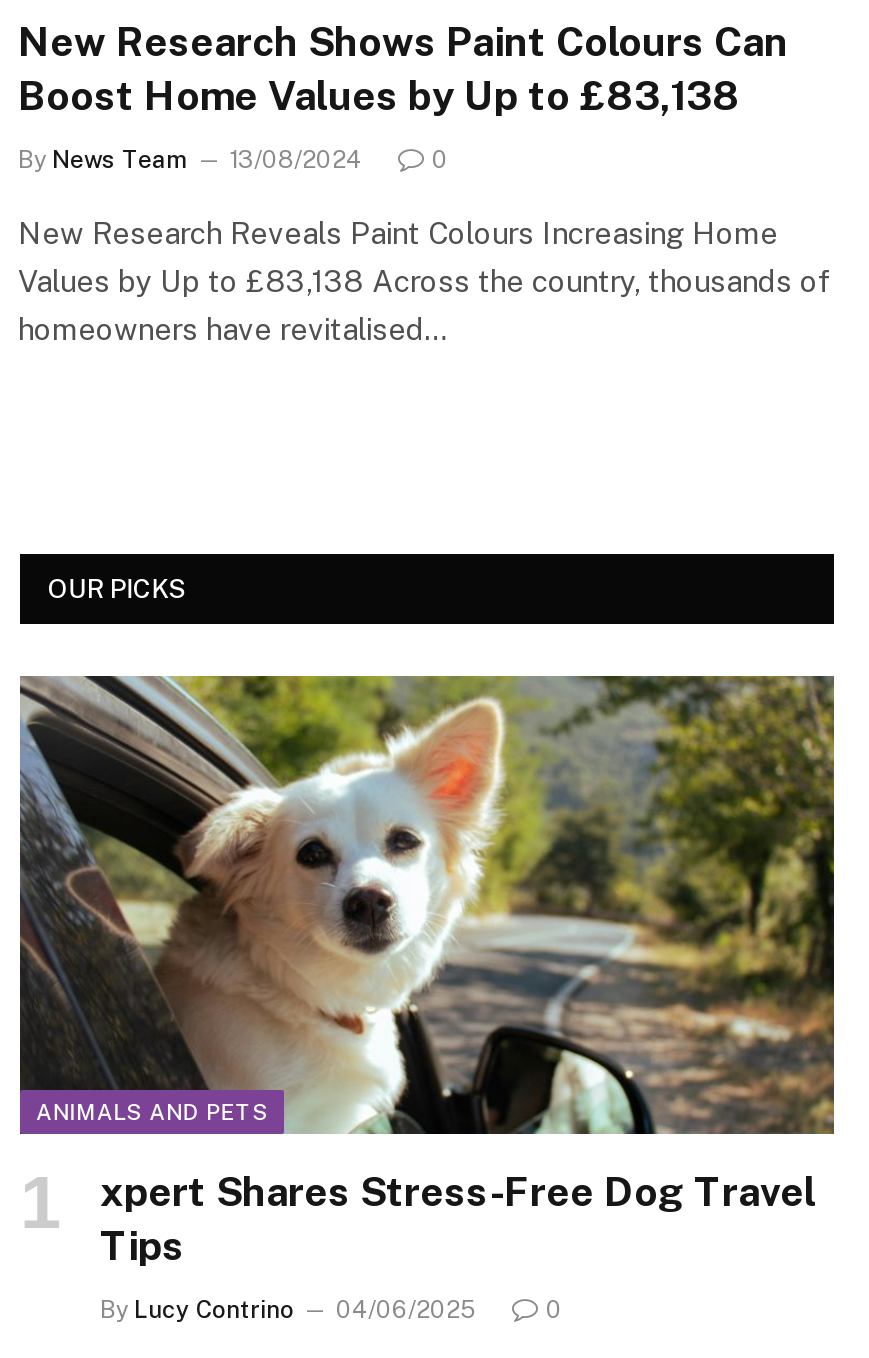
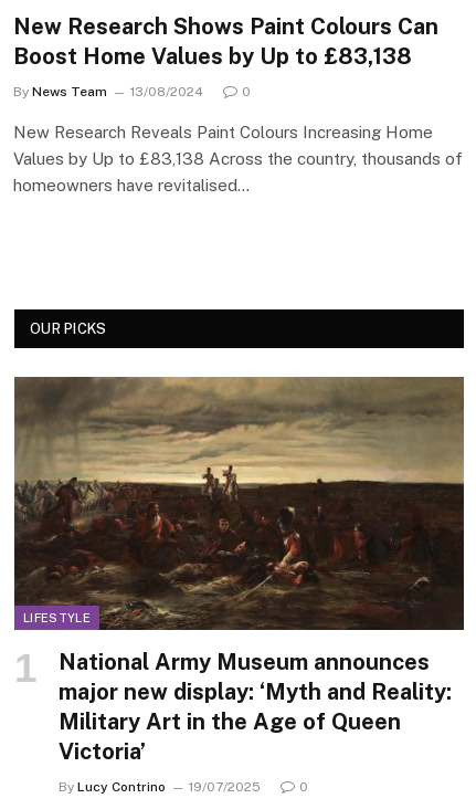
[20,676,834,1124] [image] | ANIMALS AND PETS -> [13,377,464,631] [image] | LIFESTYLE
[100,1168,816,1270] xpert Shares Stress-Free Dog Travel | Tips -> [59,649,452,765] National Army Museum announces | major new display: ‘Myth and Reality: | Military Art in the Age of Queen | Victoria’
[100,1296,476,1324] By Lucy Contrino 04/06/2025 -> [59,779,261,795] By Lucy Contrino 19/07/2025

